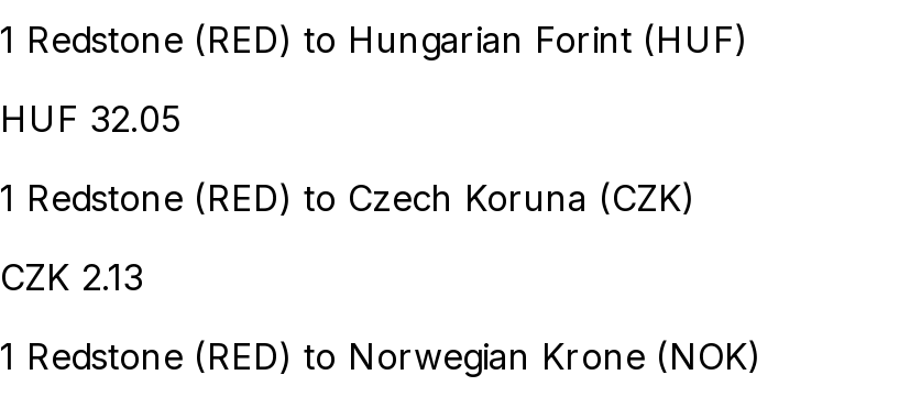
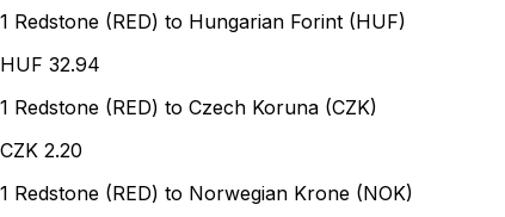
[0,97,180,141] HUF 32.05 -> [0,53,100,77] HUF 32.94
[0,256,143,300] CZK 2.13 -> [0,139,82,162] CZK 2.20

